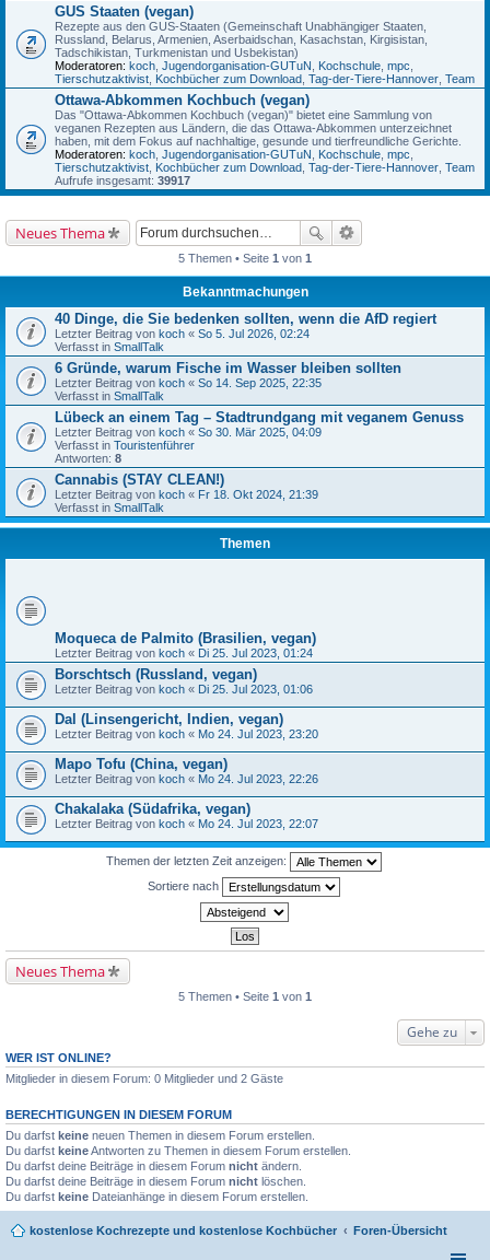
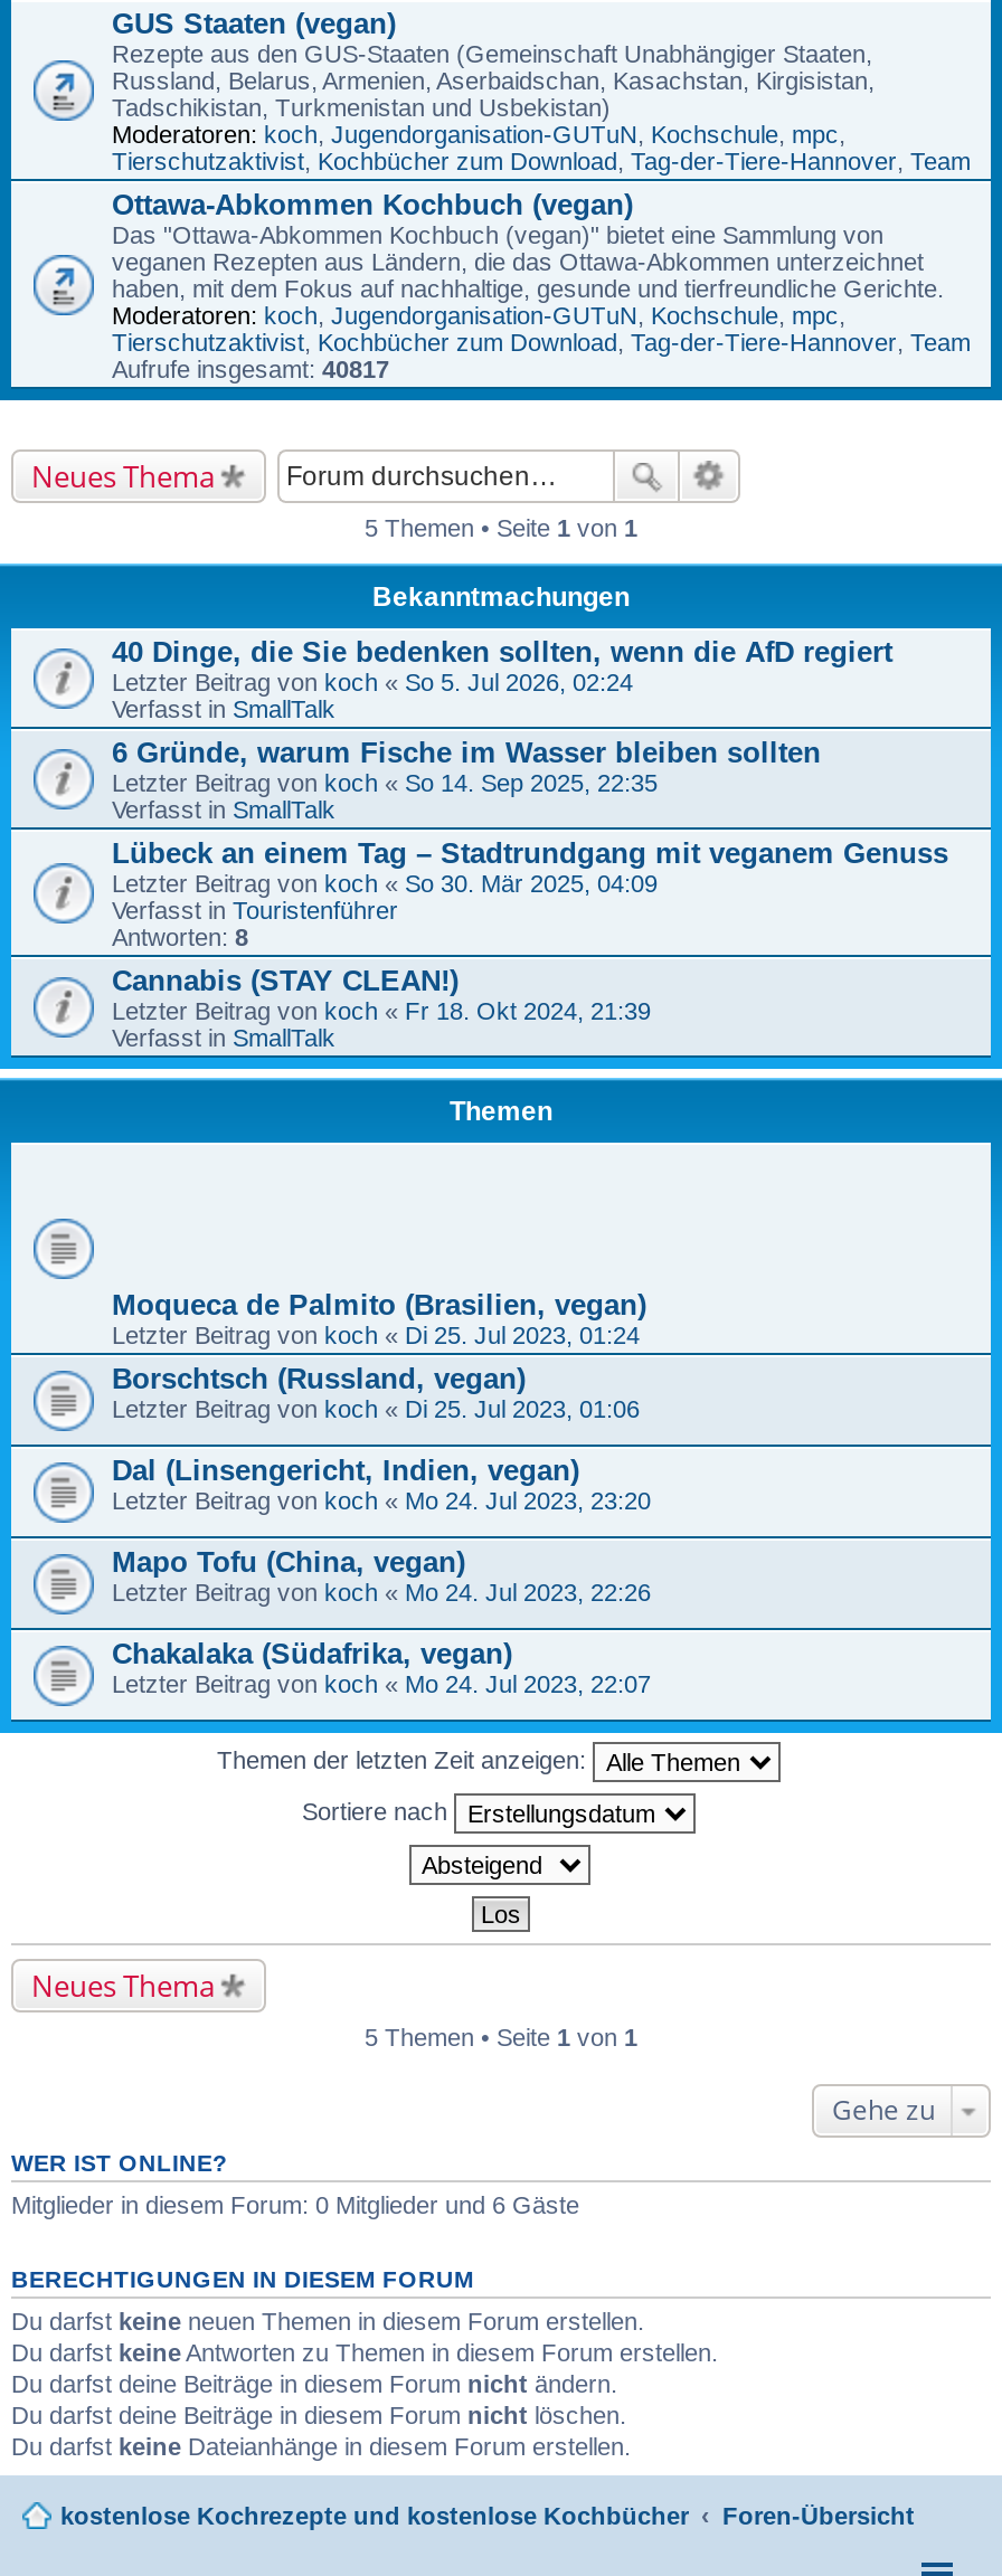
[55,174,190,188] Aufrufe insgesamt: 39917 -> [112,357,389,383] Aufrufe insgesamt: 40817
[5,1072,283,1086] Mitglieder in diesem Forum: 0 Mitglieder und 2 Gäste -> [11,2193,579,2219] Mitglieder in diesem Forum: 0 Mitglieder und 6 Gäste

